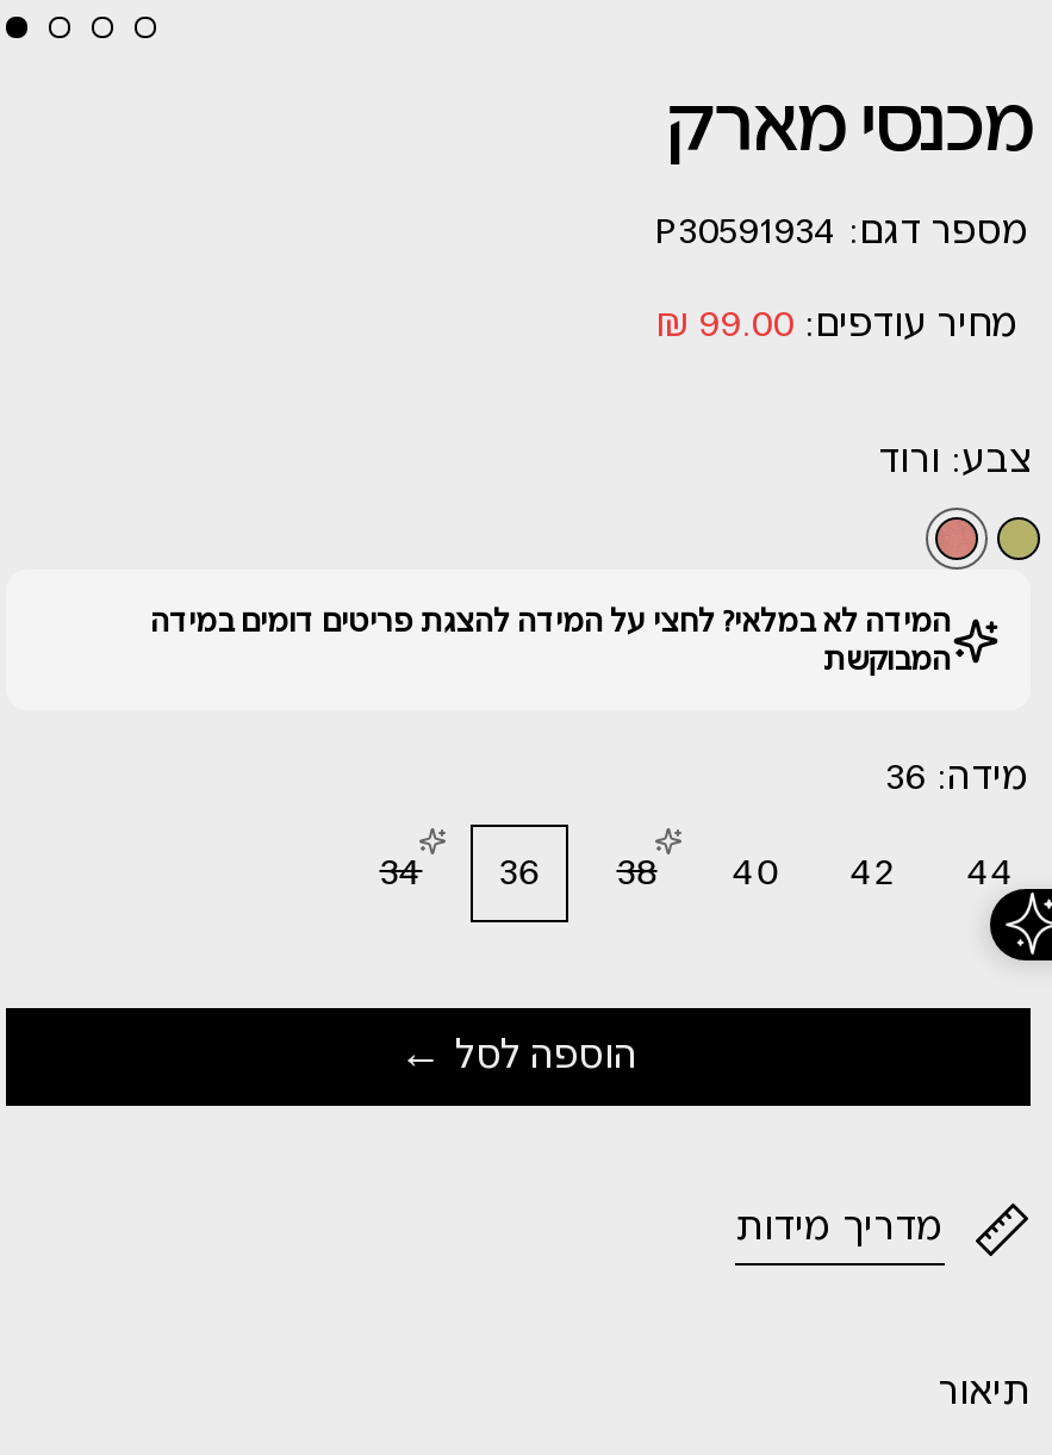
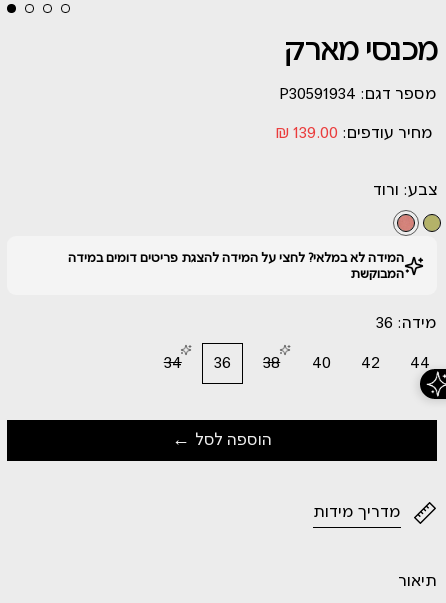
[698,297,1020,354] מחיר עודפים: 99.00 ₪ -> [292,121,432,145] מחיר עודפים: 139.00 ₪

